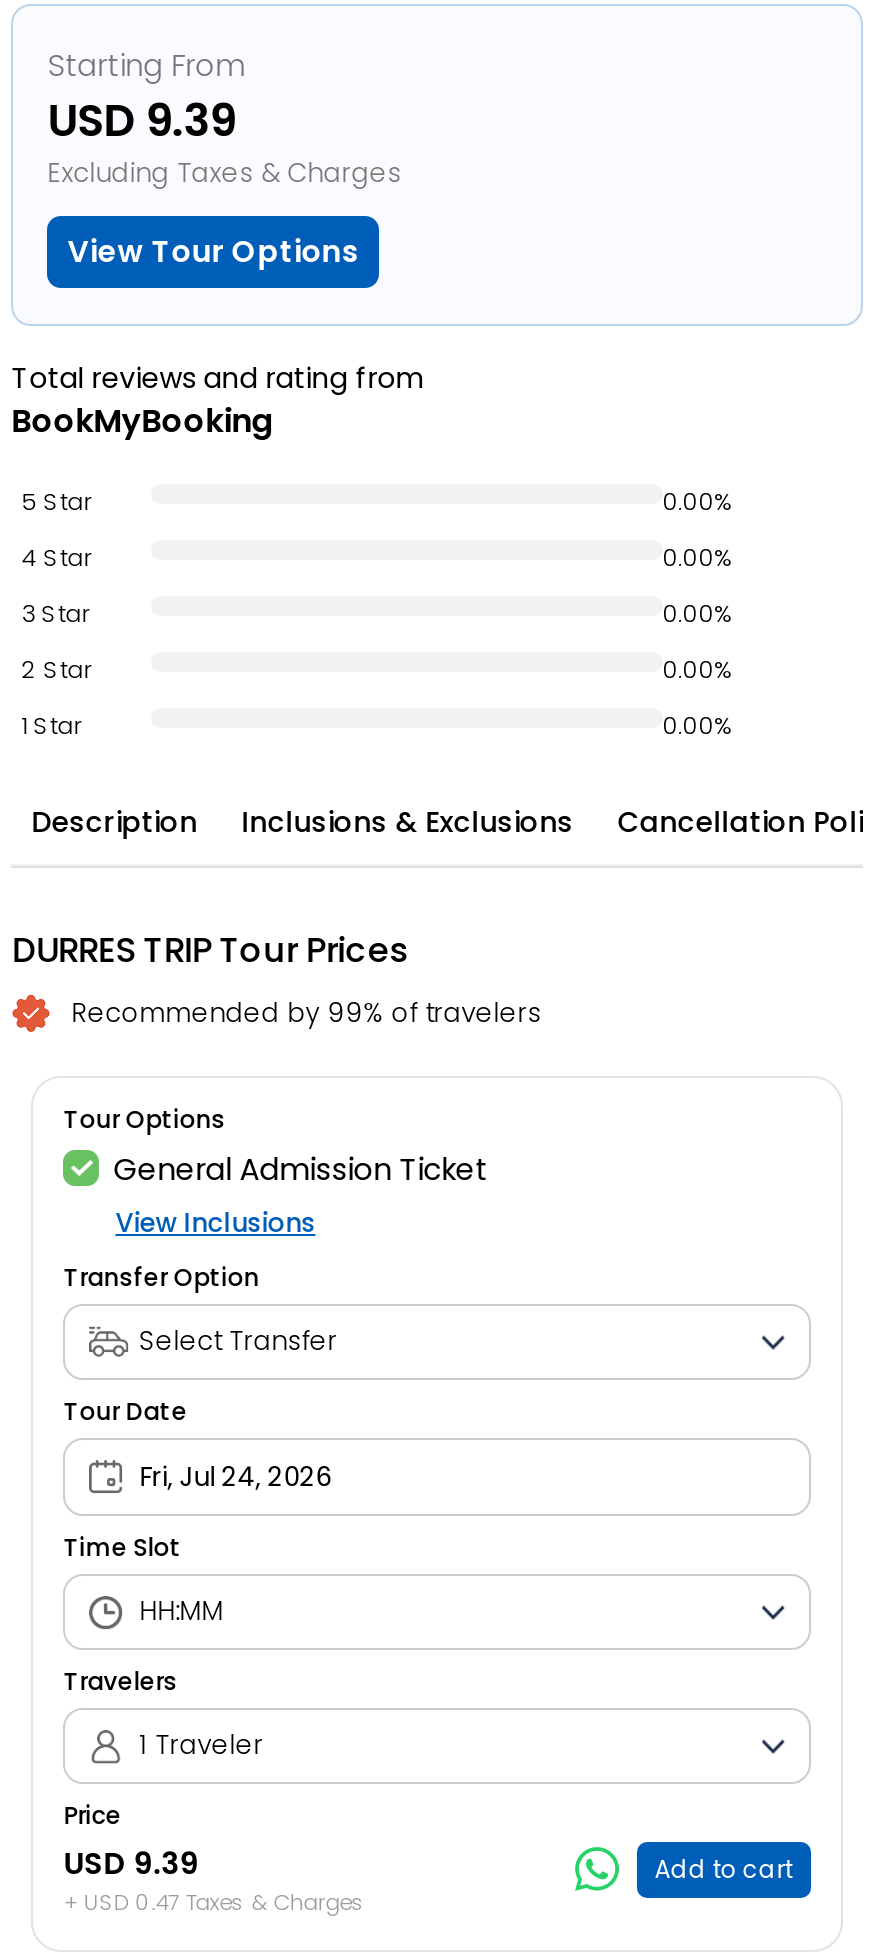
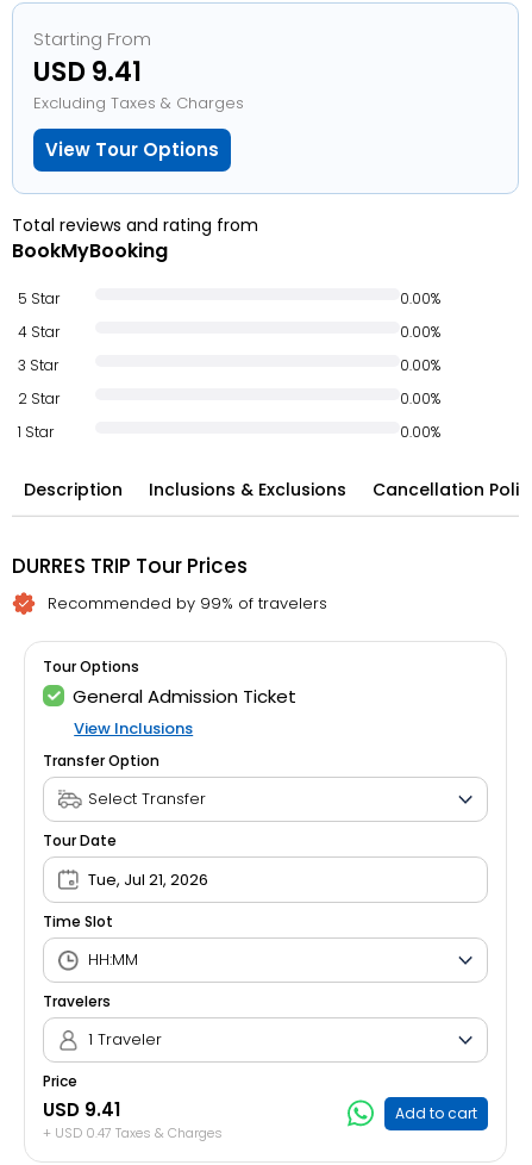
[47,90,235,152] USD 9.39 -> [34,54,142,91] USD 9.41
[139,1458,331,1496] Fri, Jul 24, 2026 -> [88,868,209,891] Tue, Jul 21, 2026
[63,1842,199,1884] USD 9.39 -> [43,1097,120,1122] USD 9.41

